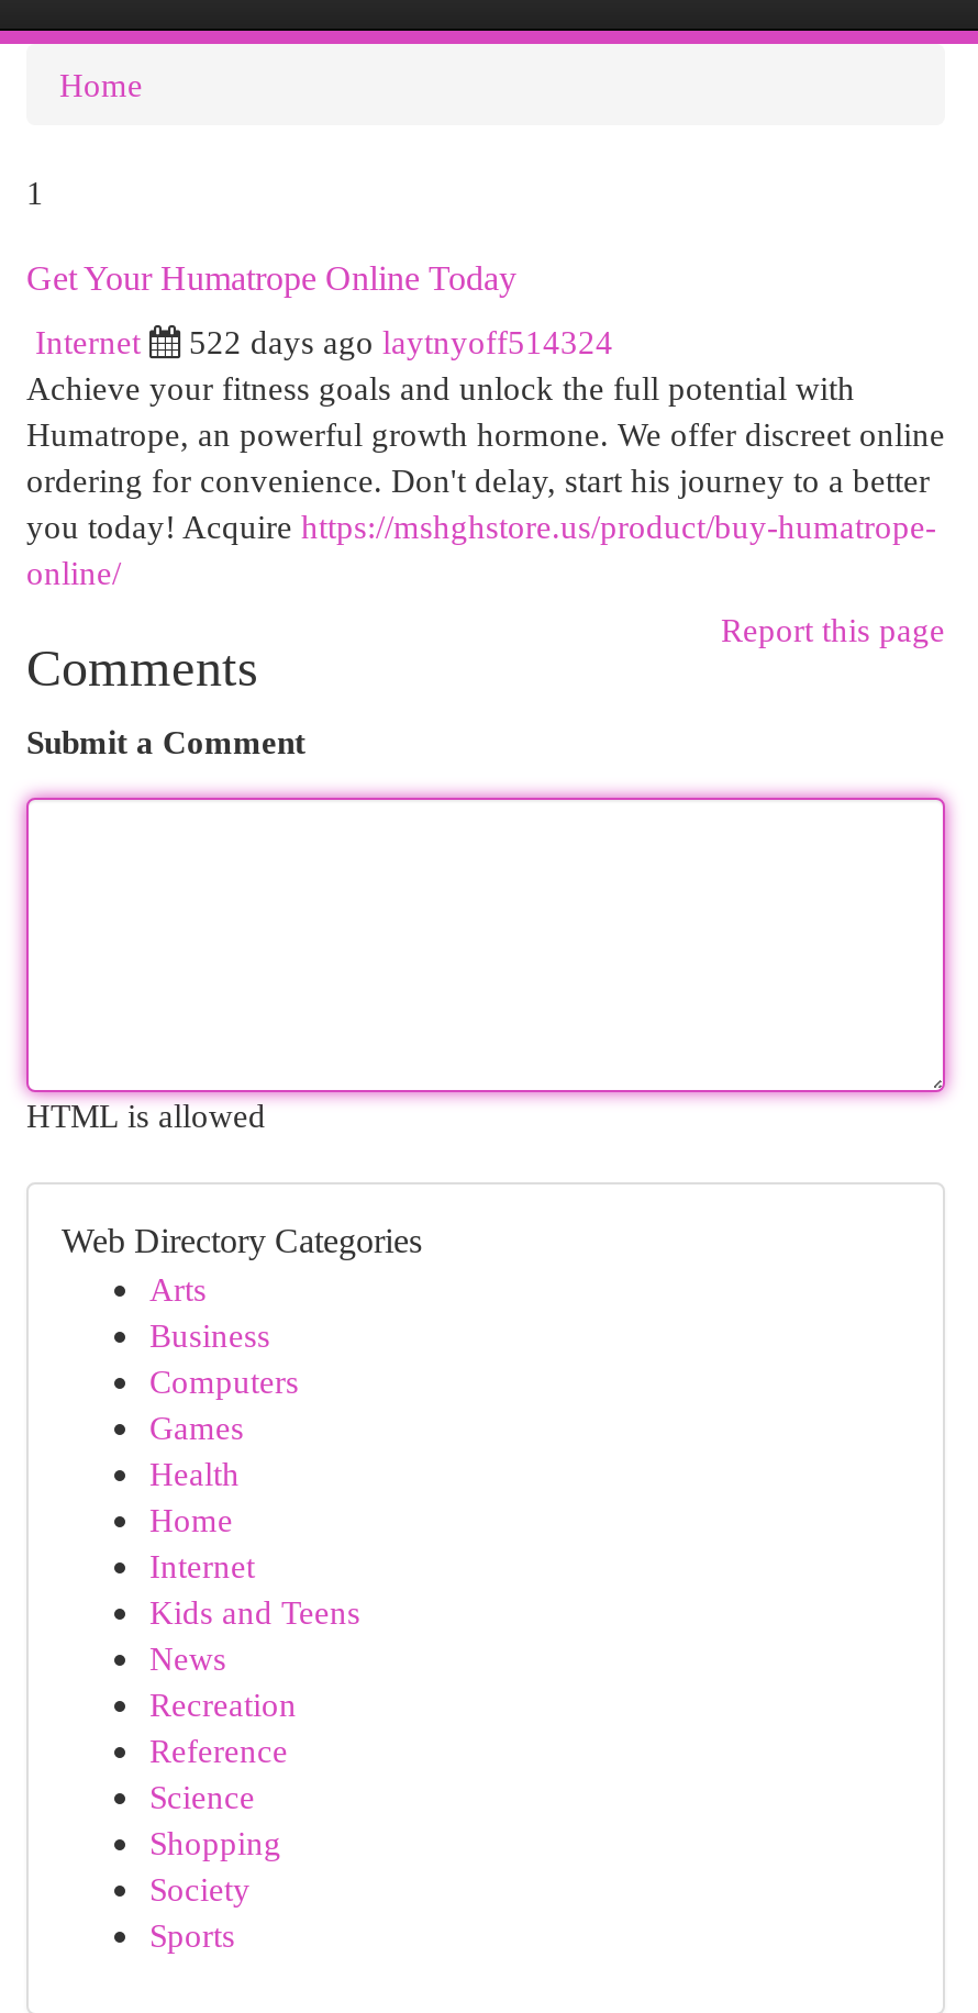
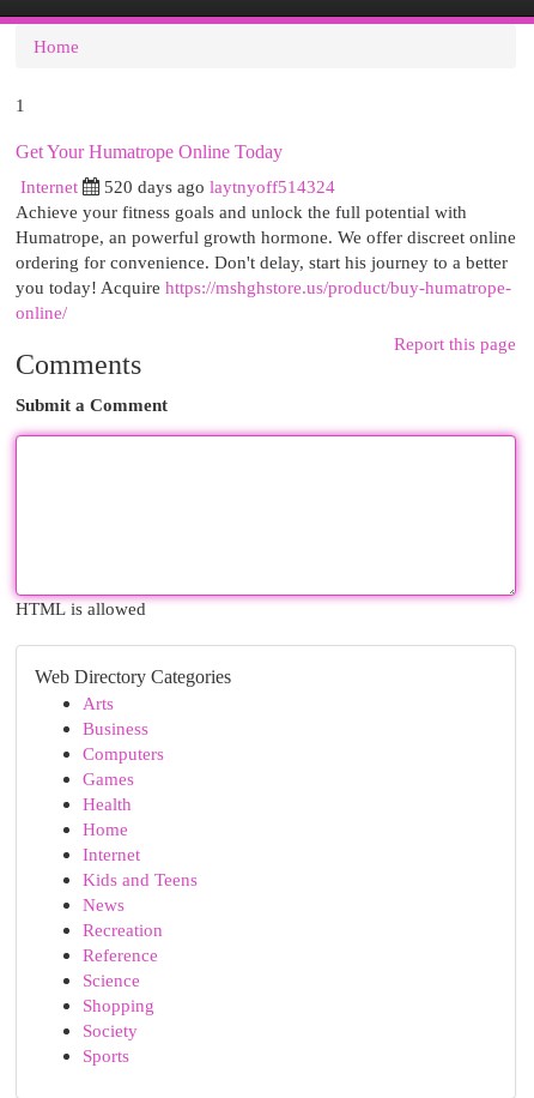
[189,323,613,360] 522 days ago laytnyoff514324 -> [104,176,335,197] 520 days ago laytnyoff514324

